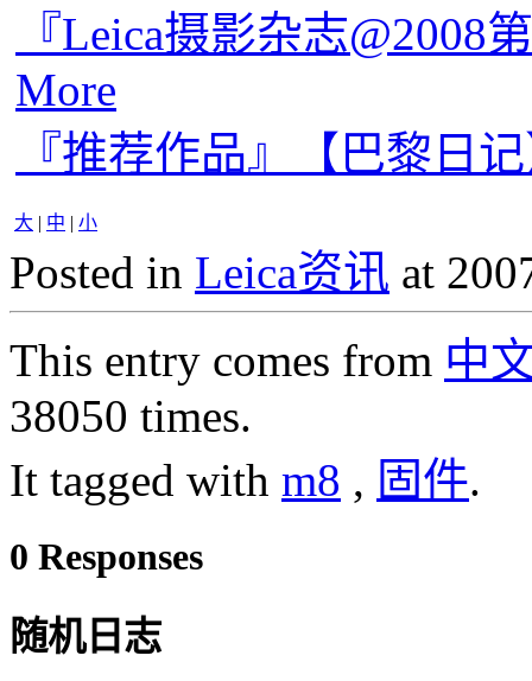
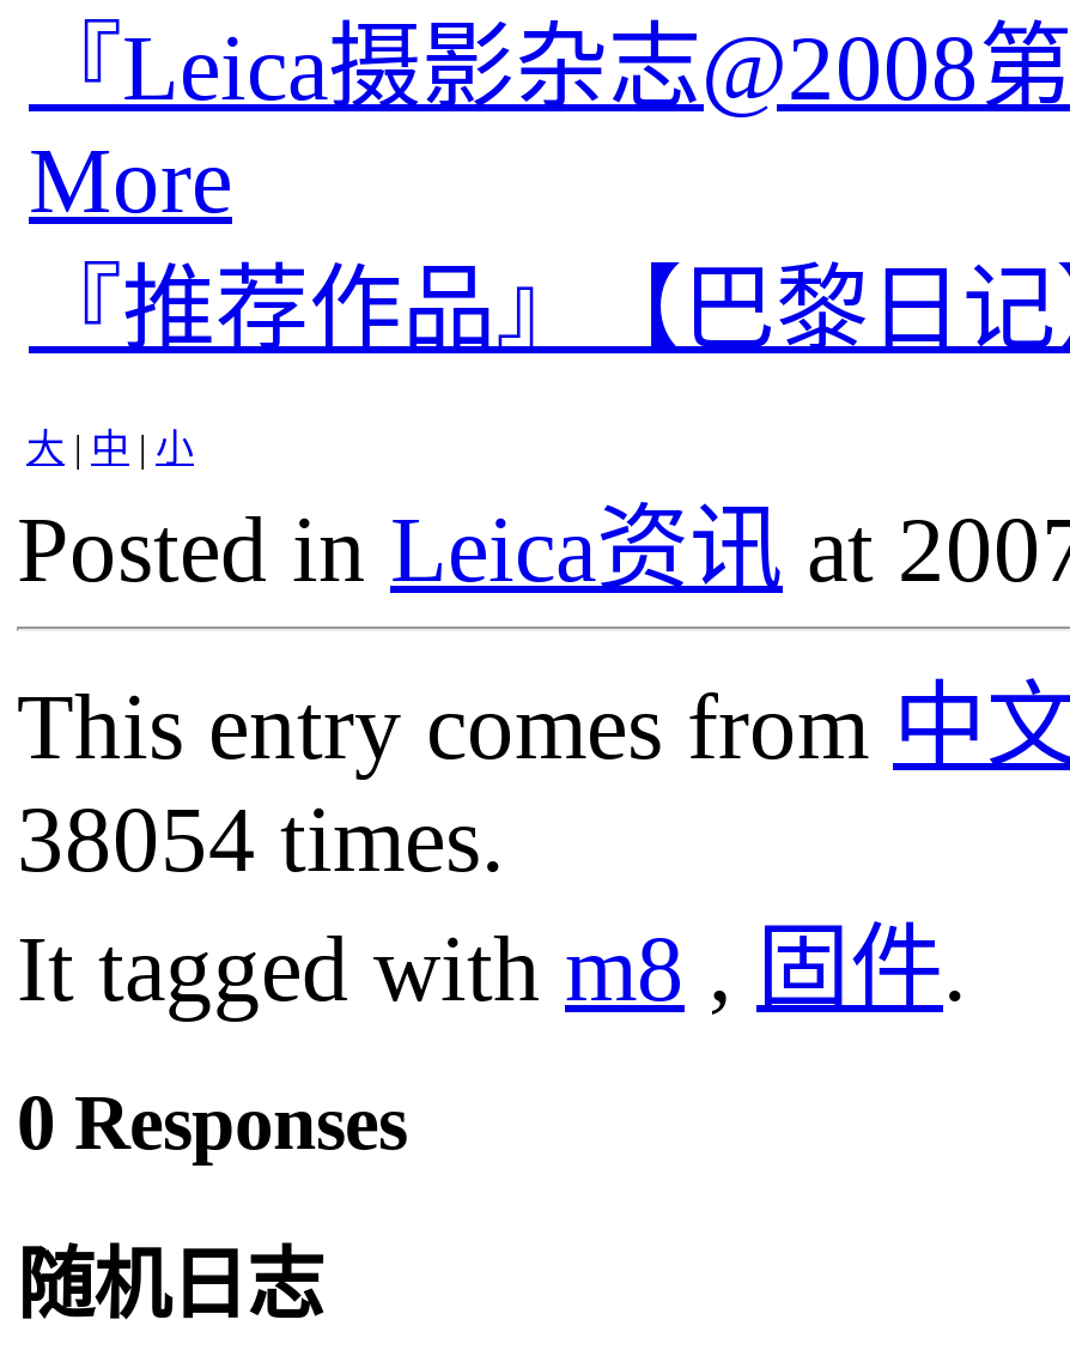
[9,390,252,441] 38050 times. -> [17,787,505,890] 38054 times.

